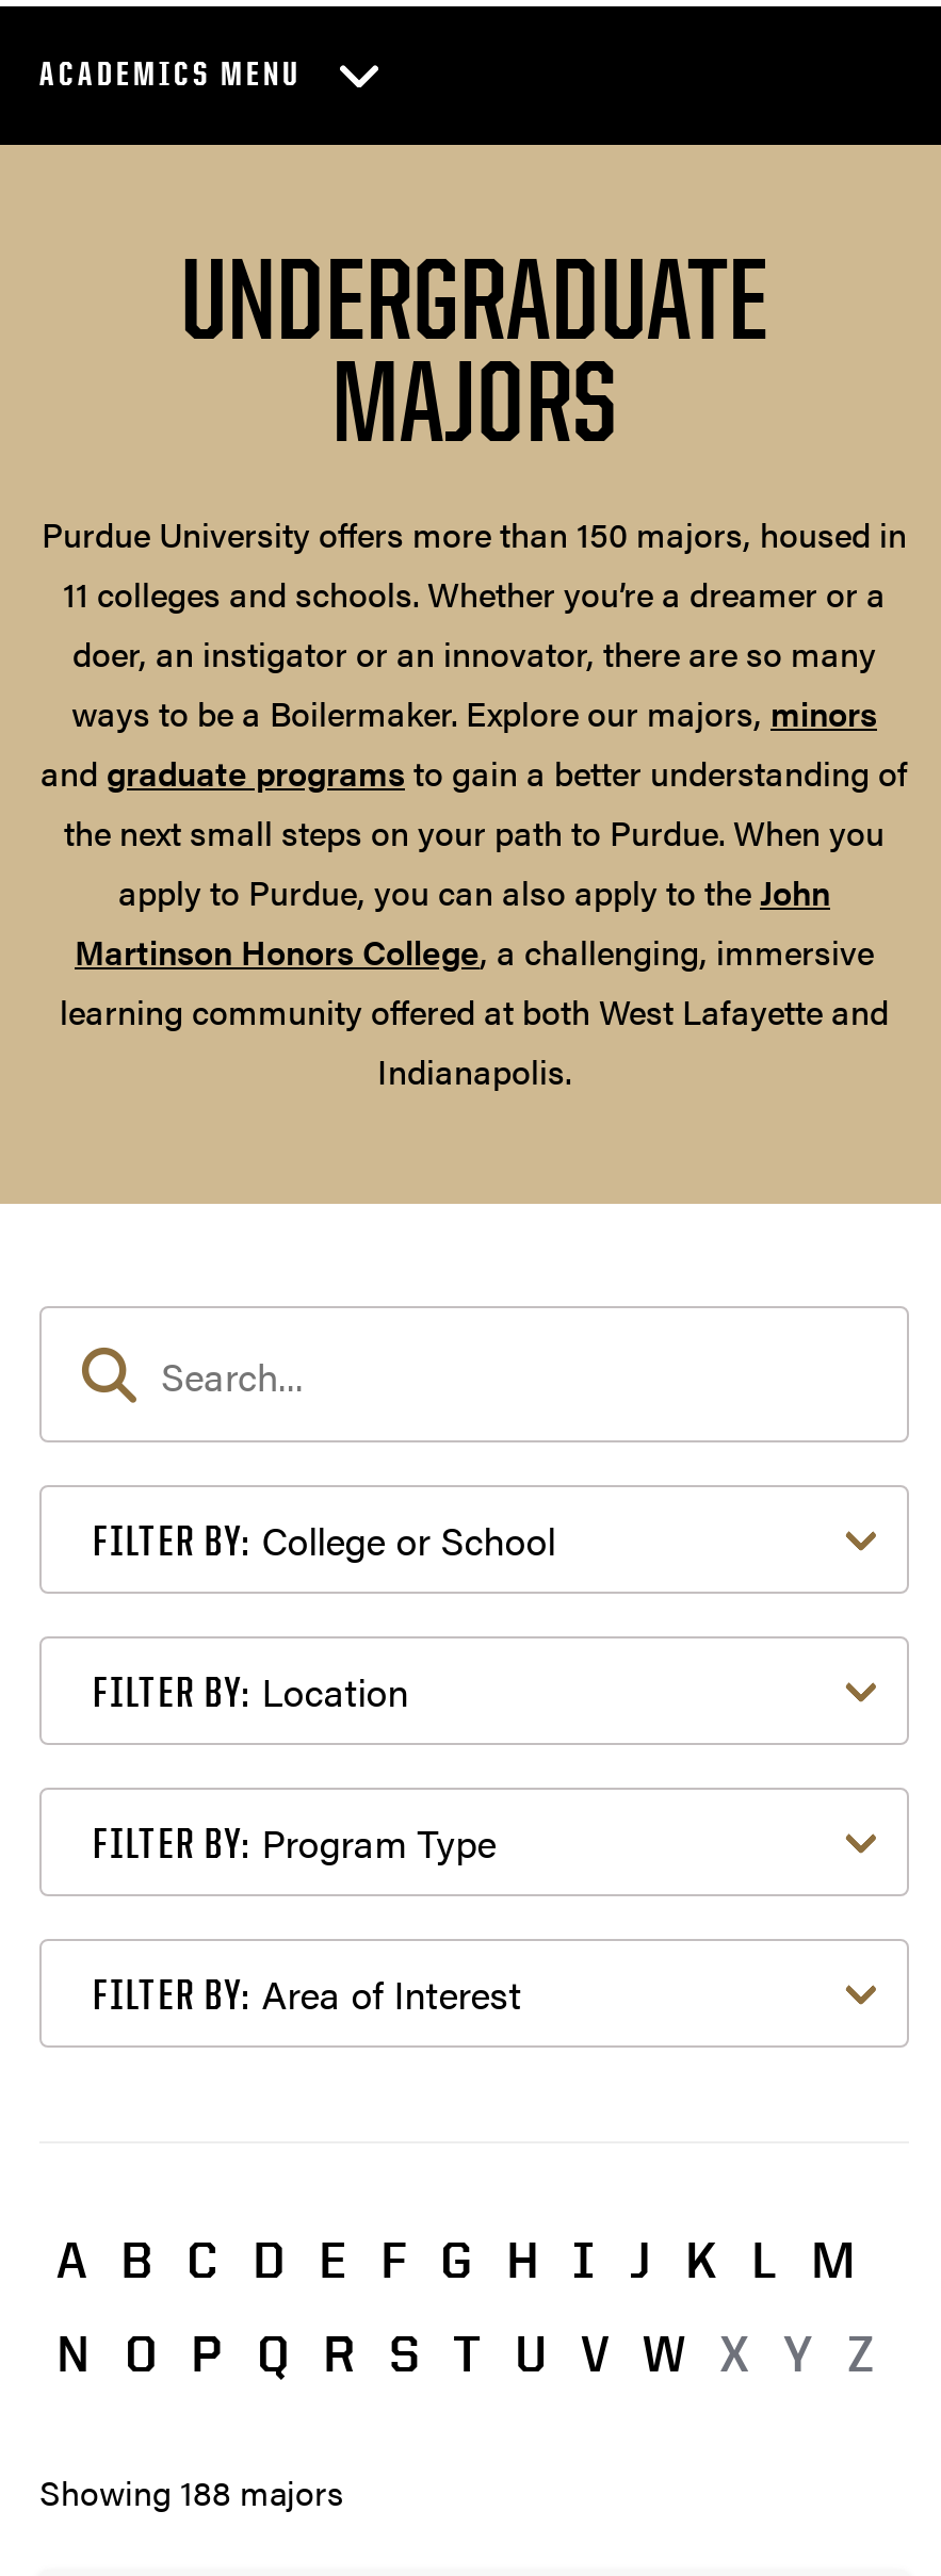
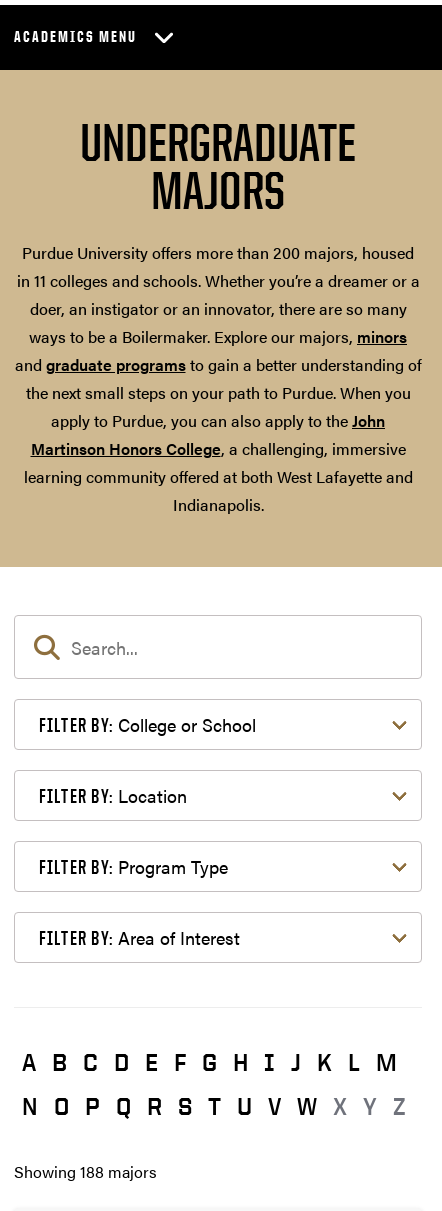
[42,510,907,618] Purdue University offers more than 150 majors, housed in | 11 colleges and schools. Whether you’re a dreamer or a -> [16,241,419,292] Purdue University offers more than 200 majors, housed | in 11 colleges and schools. Whether you’re a dreamer or a

